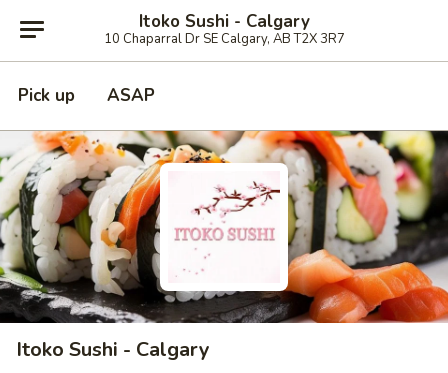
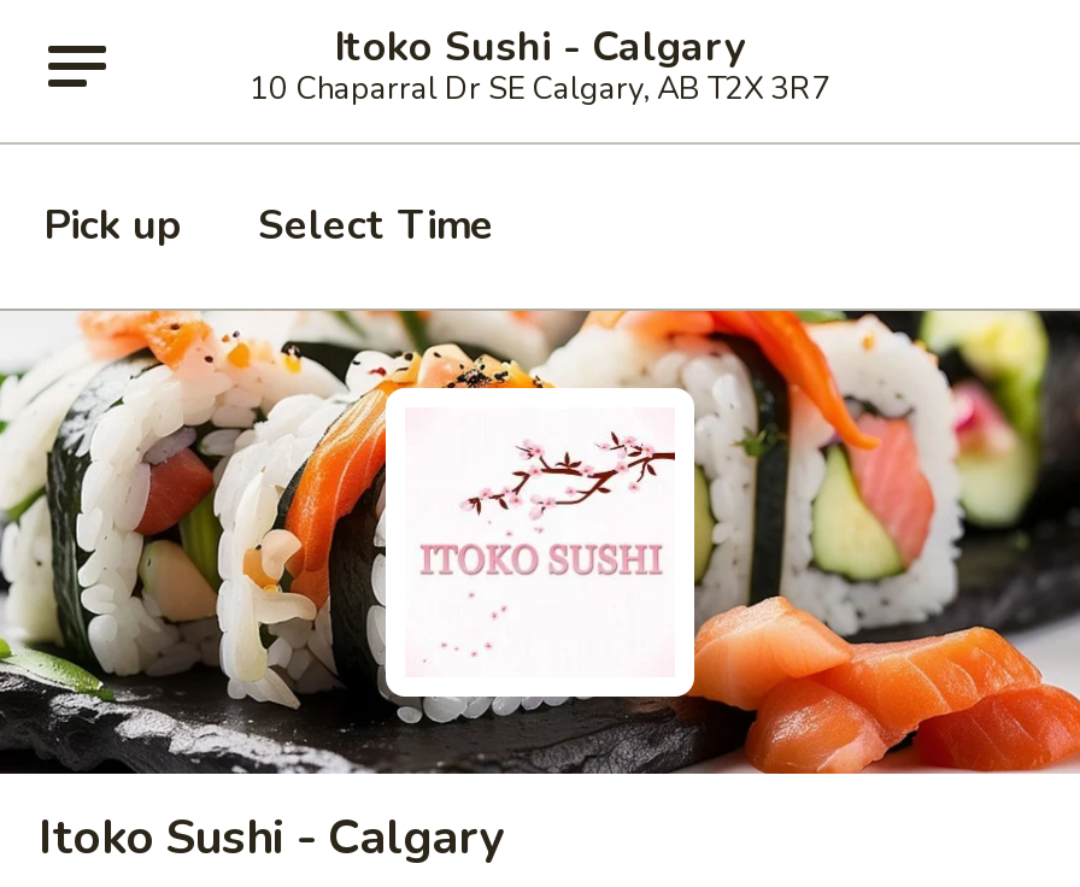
[107,84,155,107] ASAP -> [258,198,494,253] Select Time

